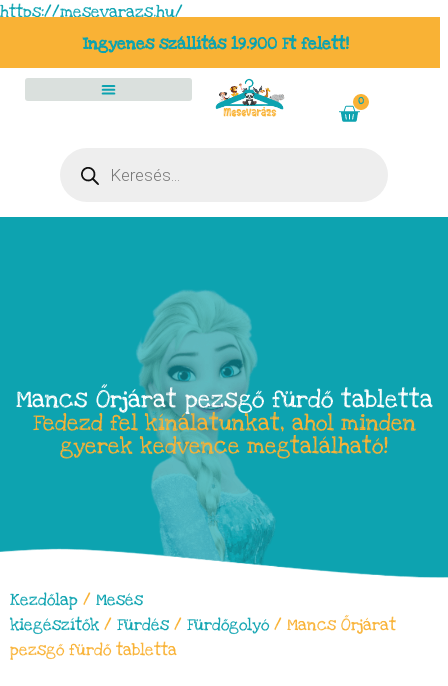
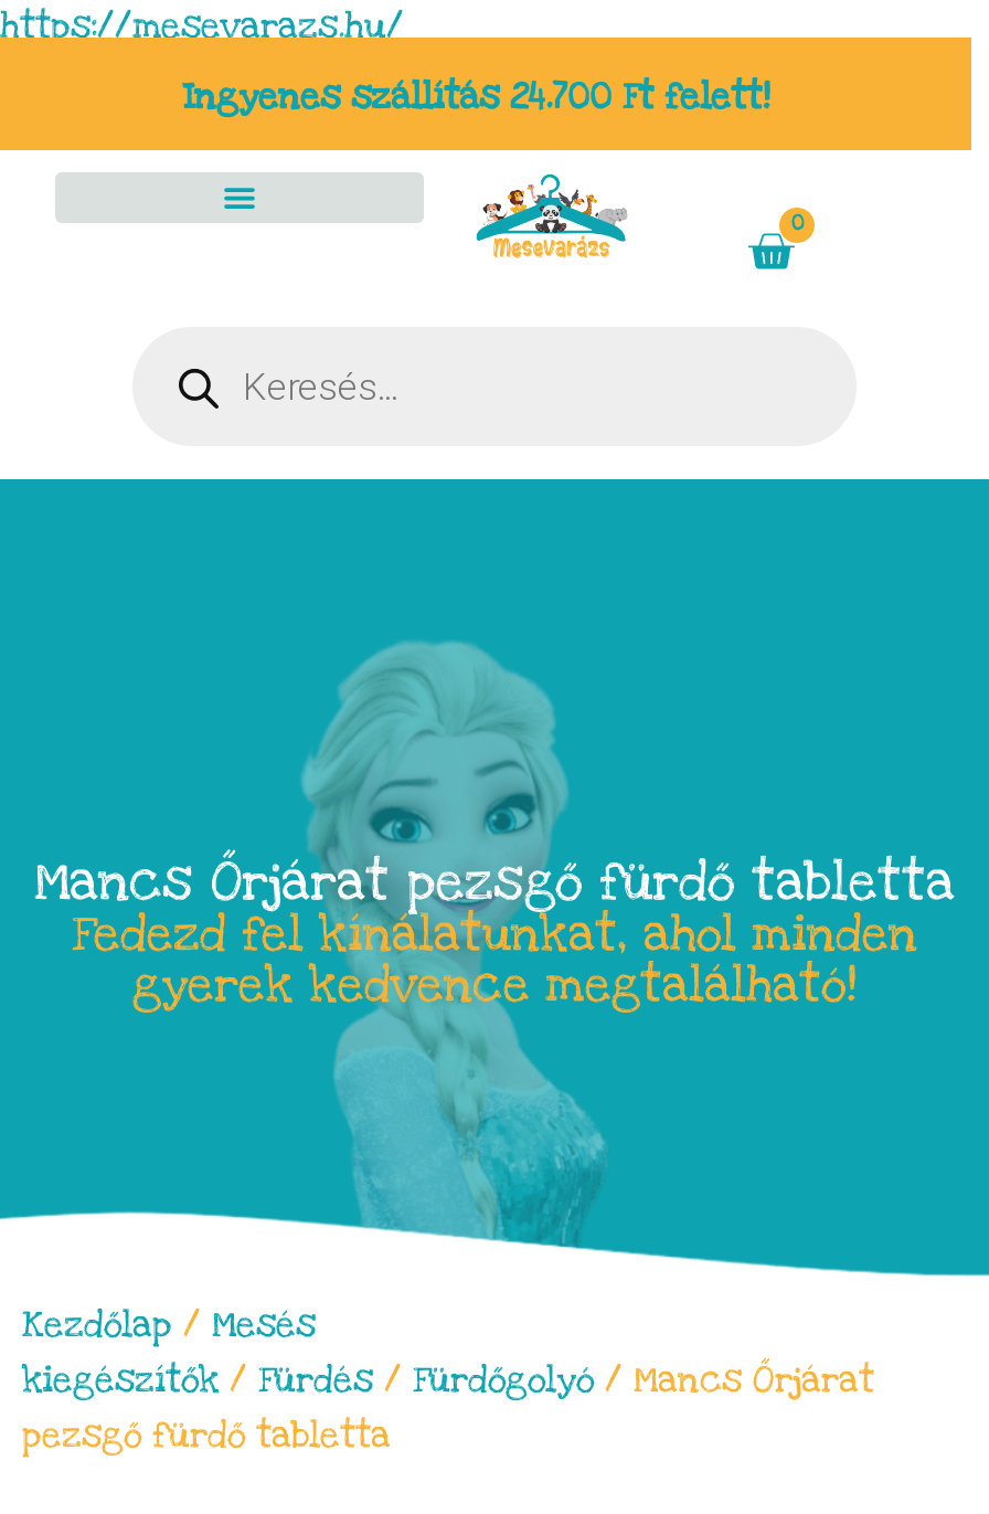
[83,33,349,55] Ingyenes szállítás 19.900 Ft felett! -> [183,73,770,121] Ingyenes szállítás 24.700 Ft felett!

